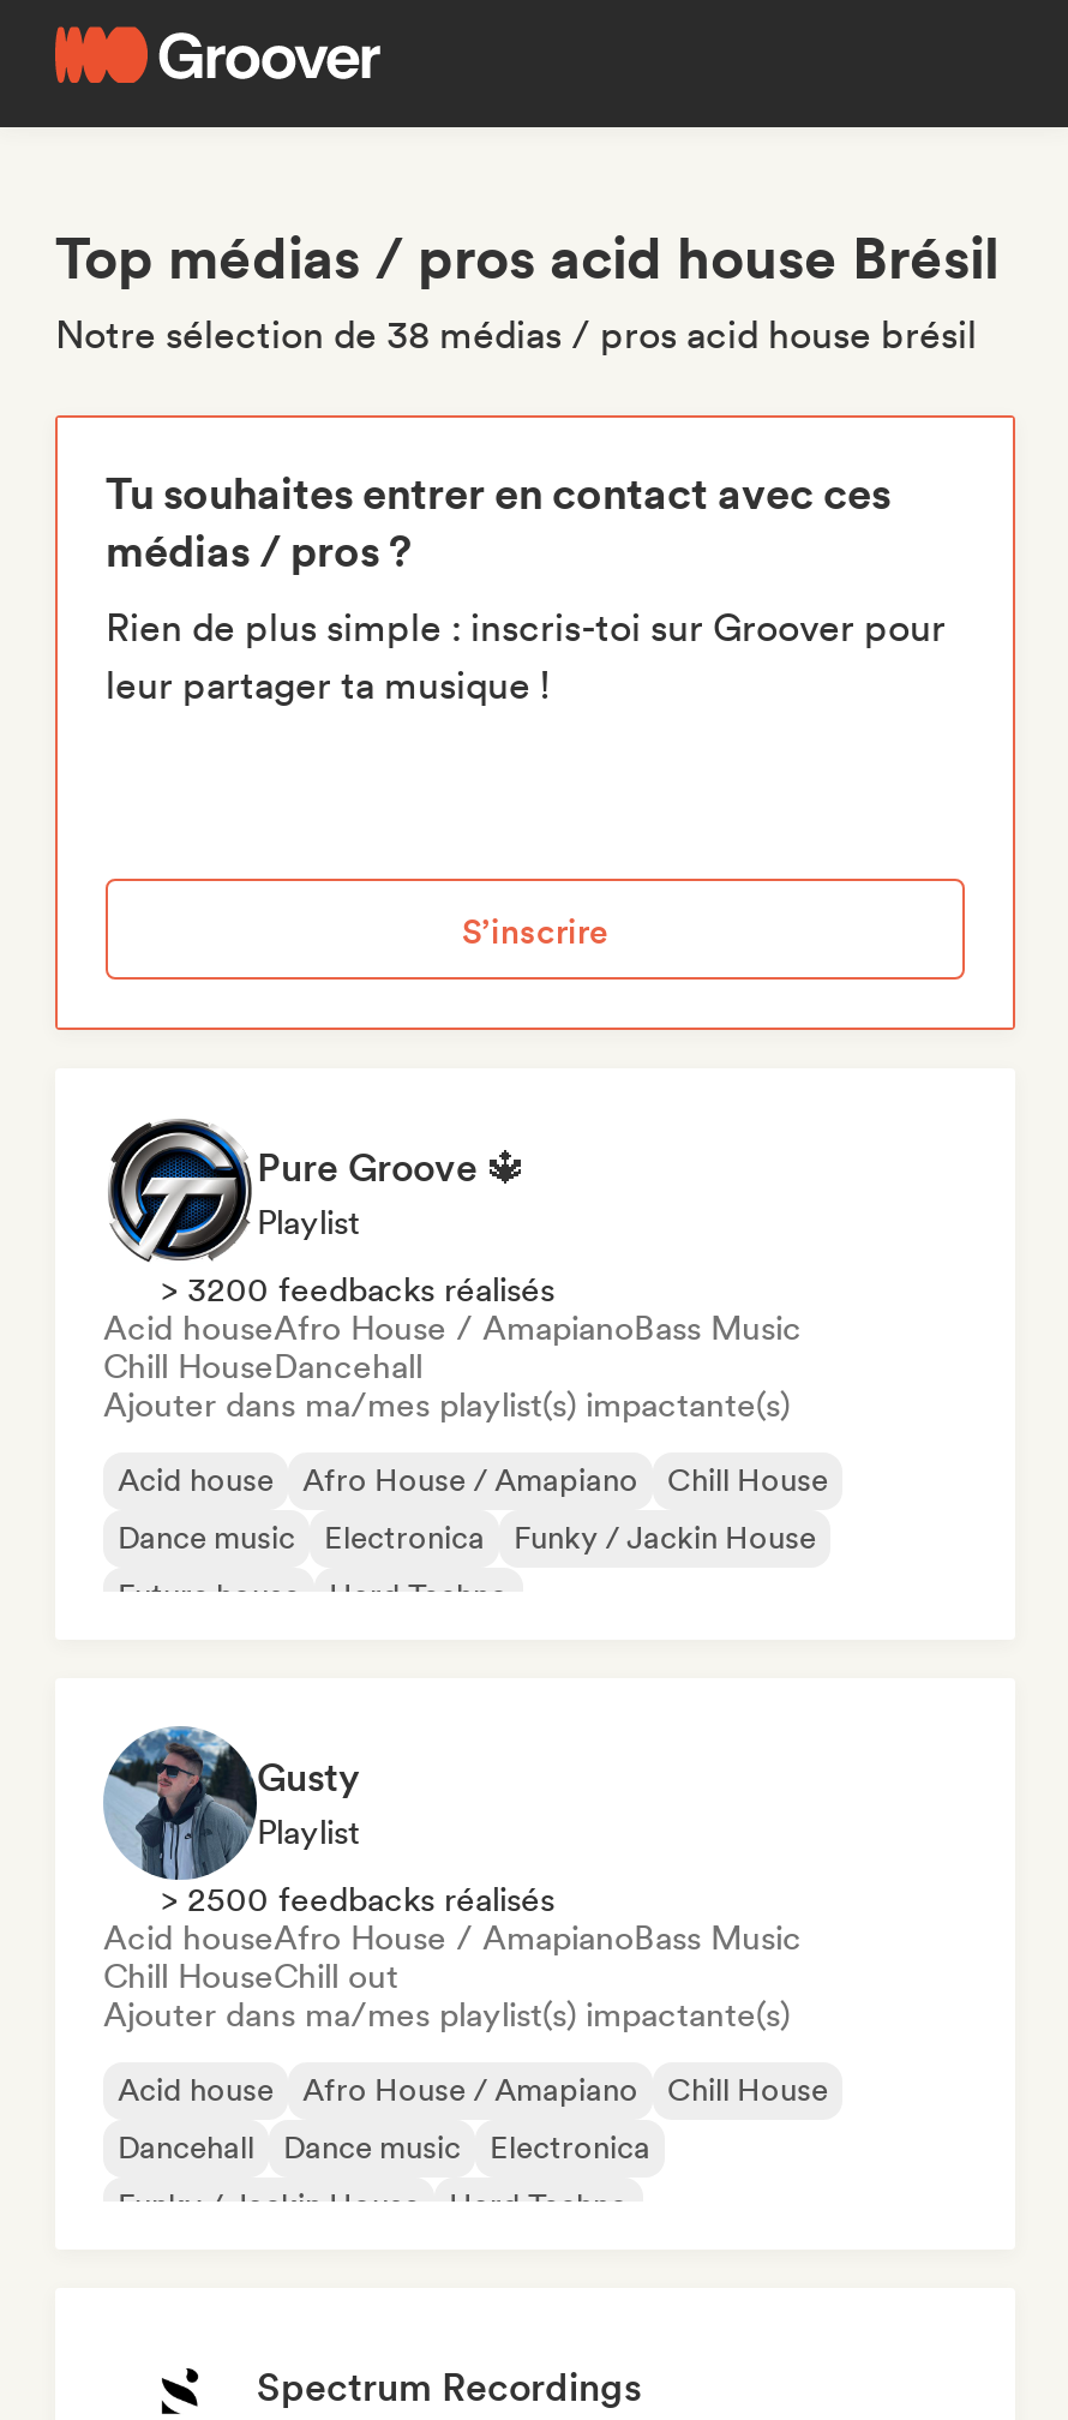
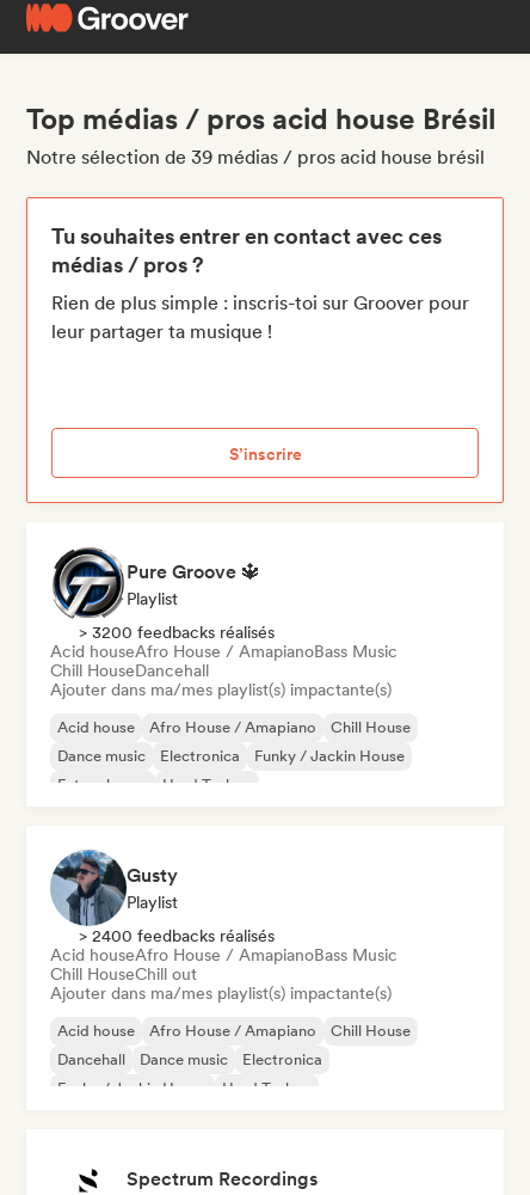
[55,312,977,358] Notre sélection de 38 médias / pros acid house brésil -> [26,146,485,168] Notre sélection de 39 médias / pros acid house brésil
[161,1880,554,1918] > 2500 feedbacks réalisés -> [79,926,275,945] > 2400 feedbacks réalisés

